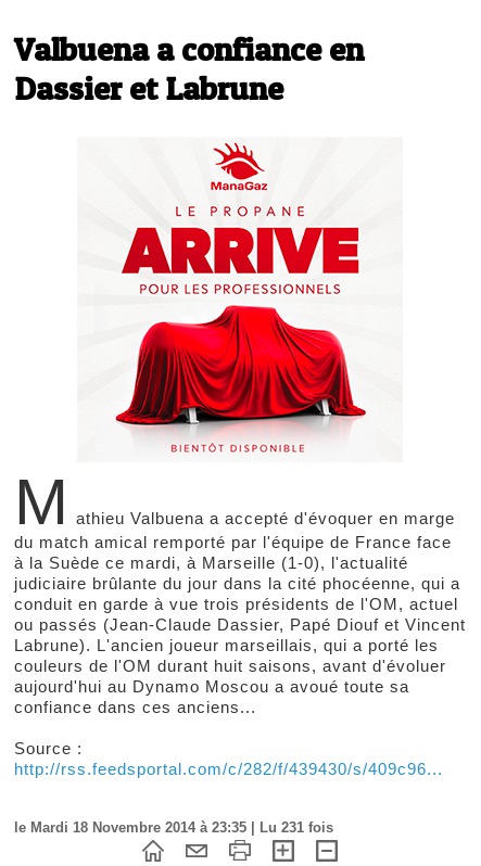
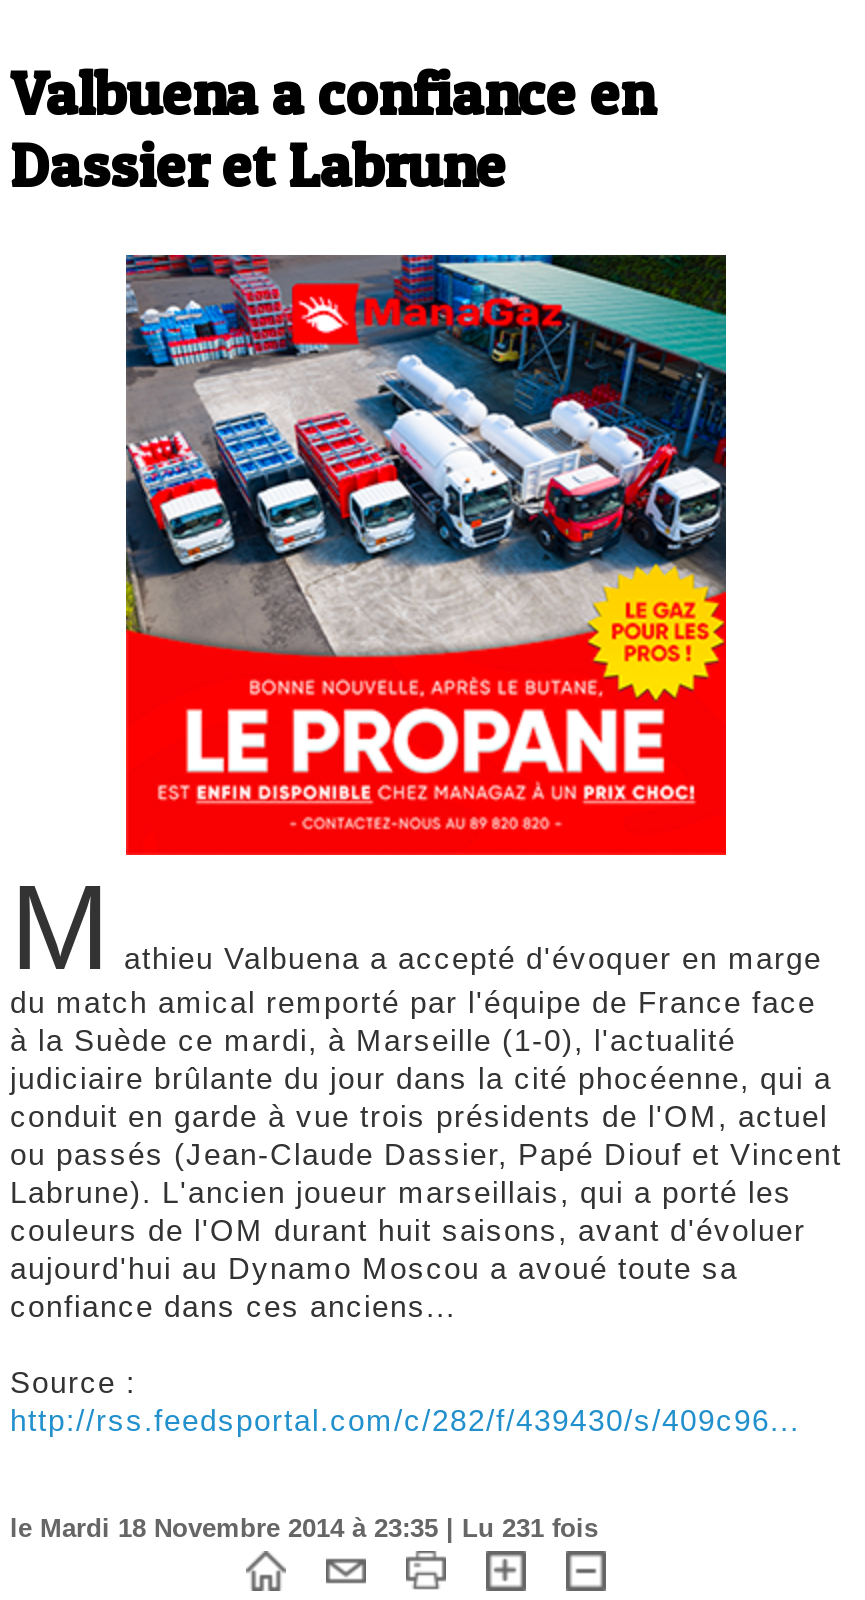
[77,137,403,462] [image] -> [124,253,728,857] [image]

